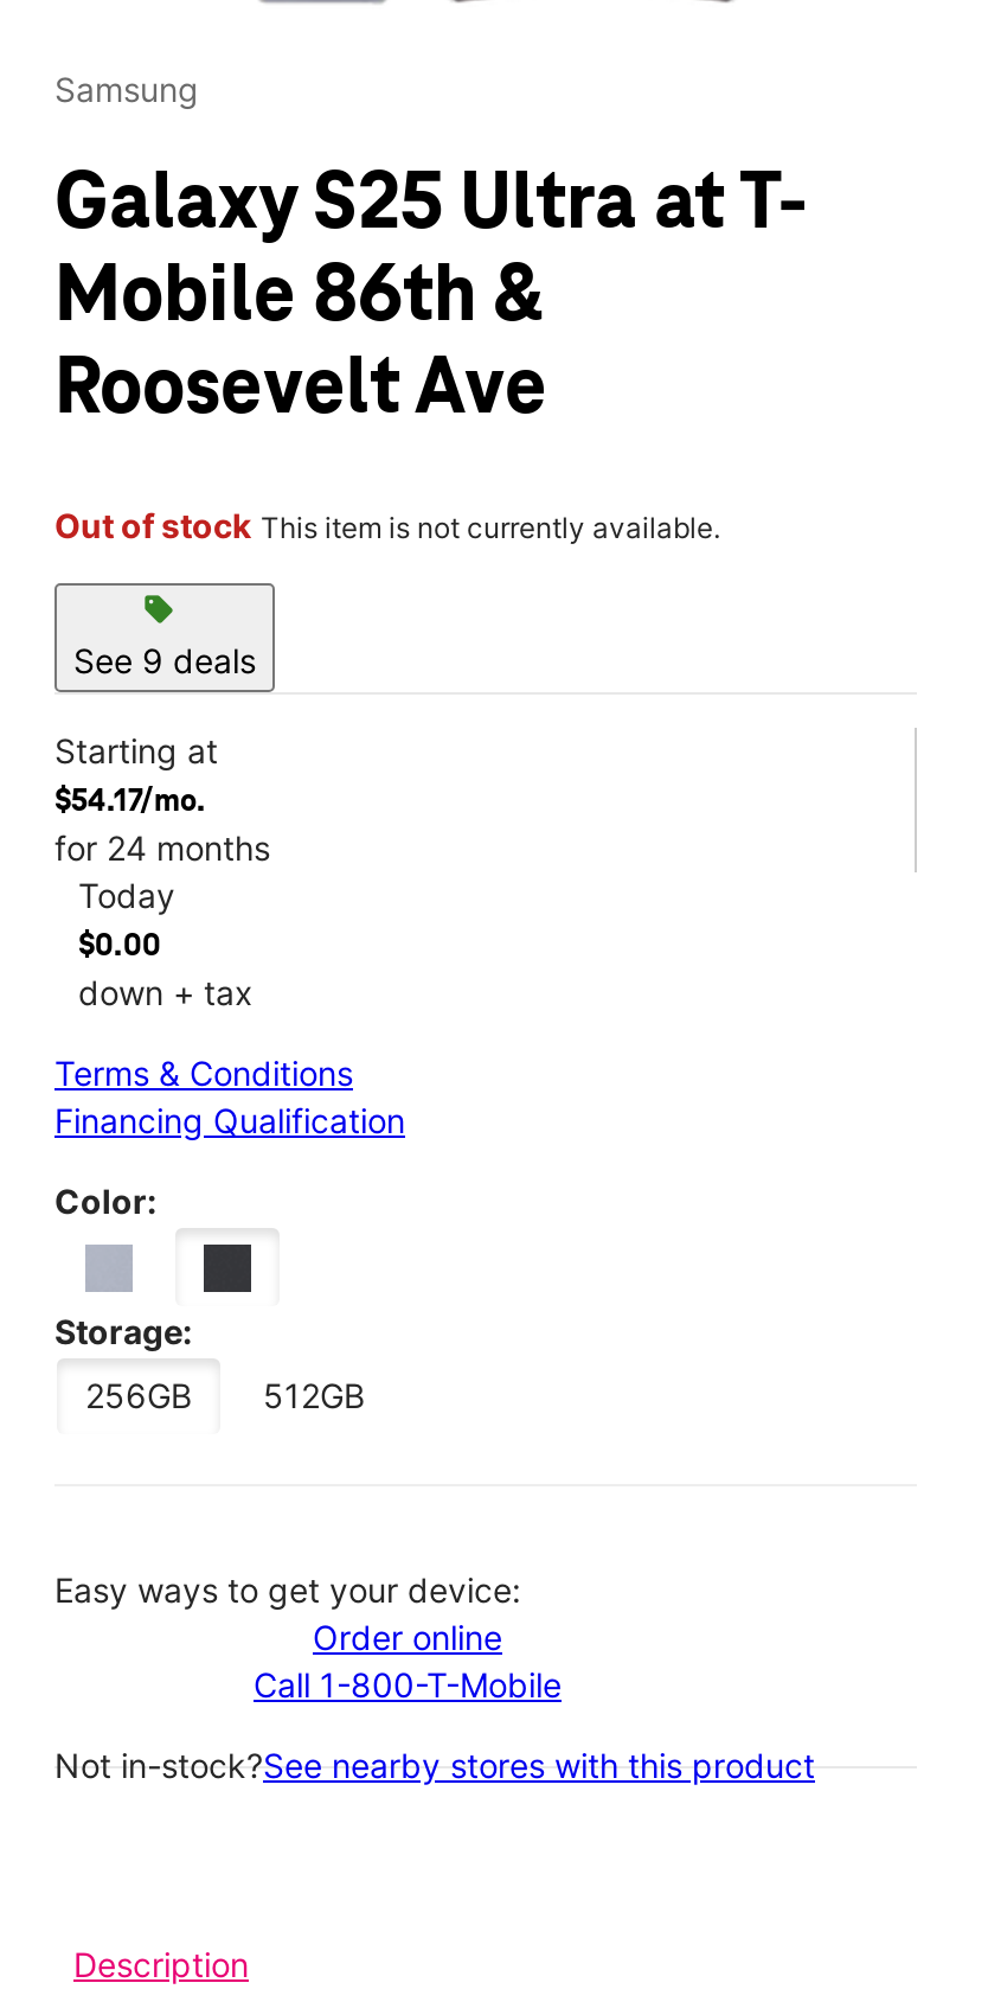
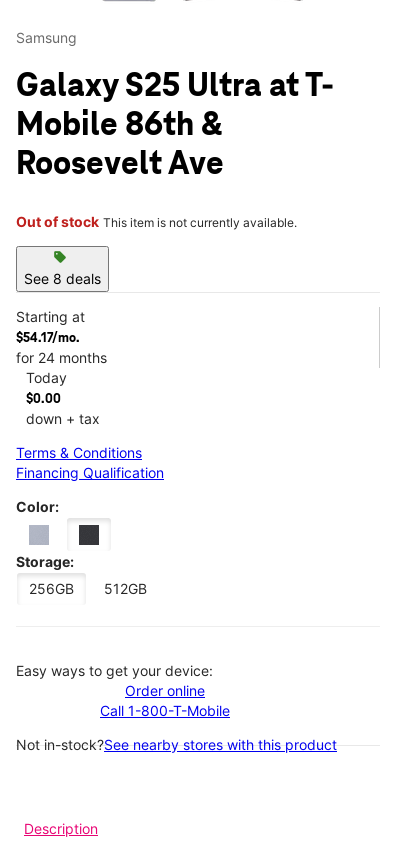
[73,640,256,680] See 9 deals -> [24,270,101,287] See 8 deals

